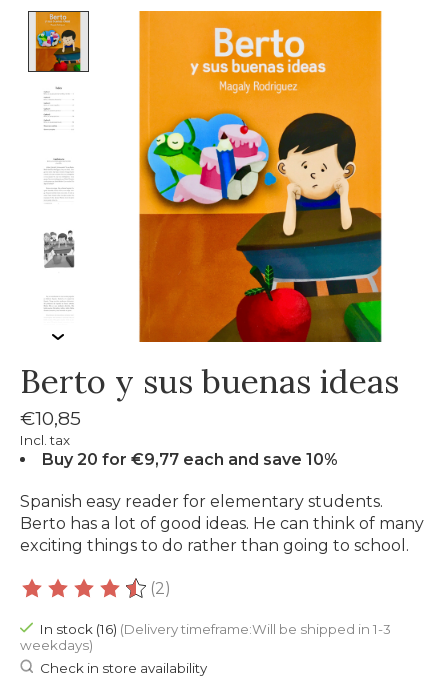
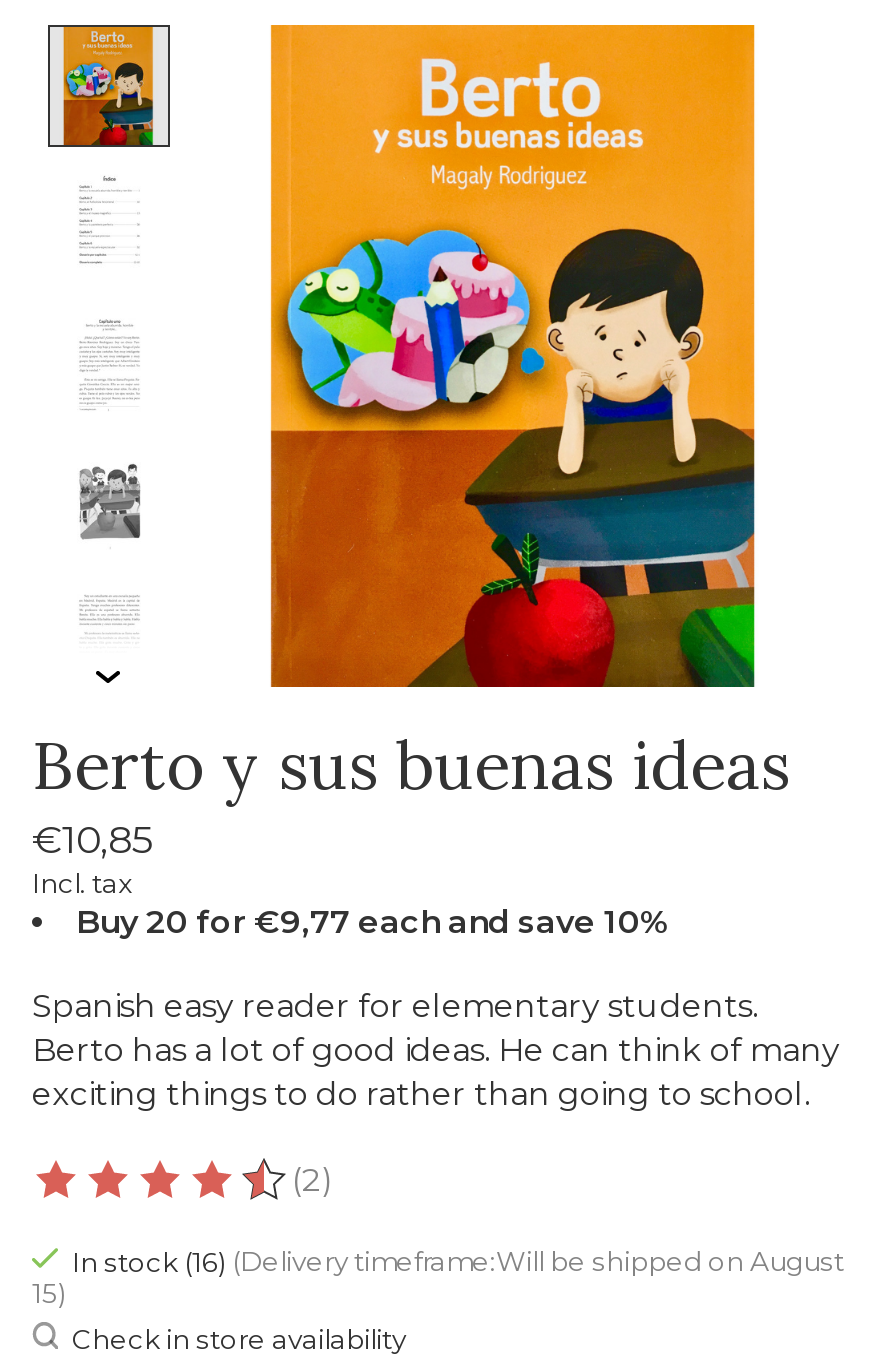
[20,621,391,653] In stock (16) (Delivery timeframe:Will be shipped in 1-3 | weekdays) -> [32,1245,844,1309] In stock (16) (Delivery timeframe:Will be shipped on August | 15)

